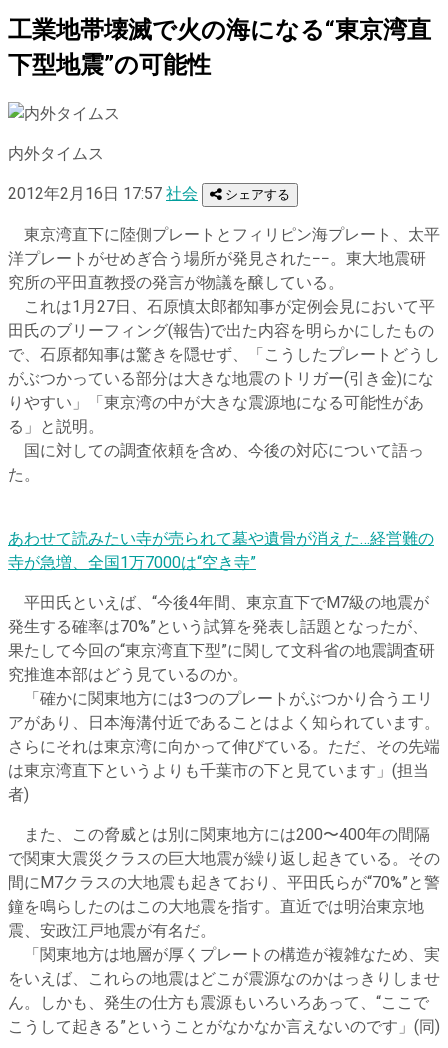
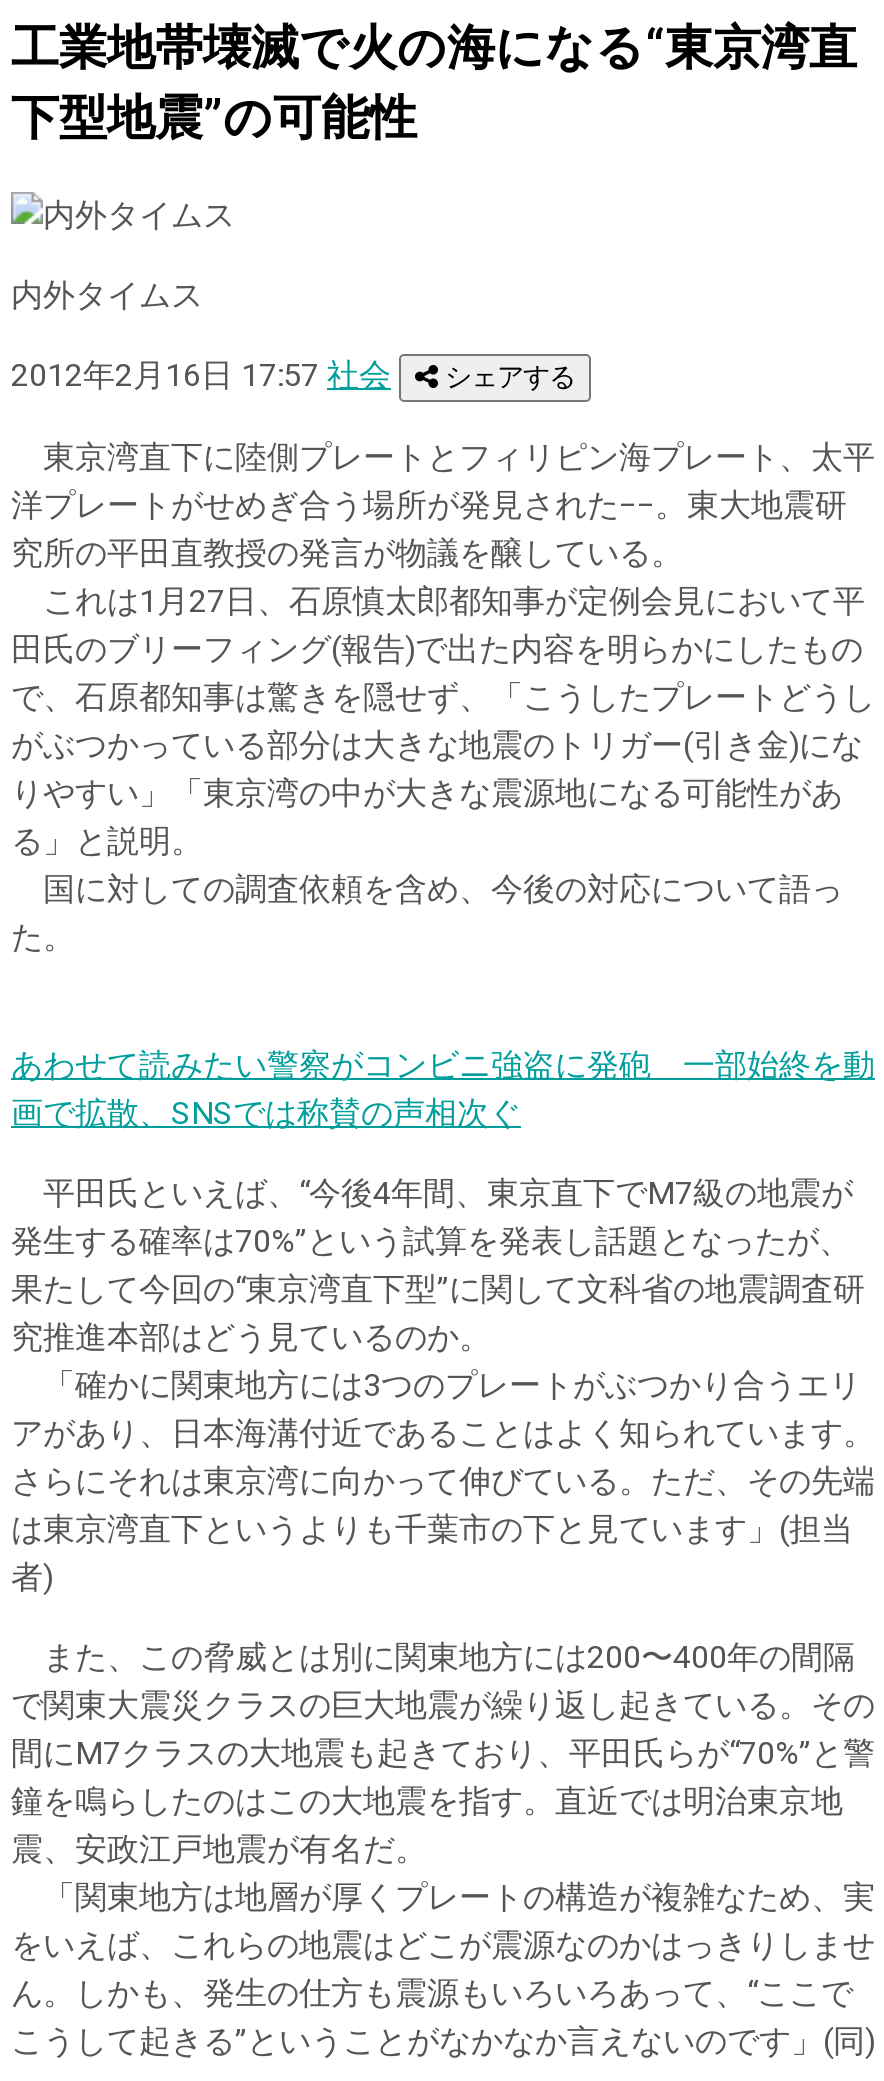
[8,527,434,575] あわせて読みたい寺が売られて墓や遺骨が消えた…経営難の | 寺が急増、全国1万7000は“空き寺” -> [11,1043,875,1139] あわせて読みたい警察がコンビニ強盗に発砲 一部始終を動 | 画で拡散、SNSでは称賛の声相次ぐ

